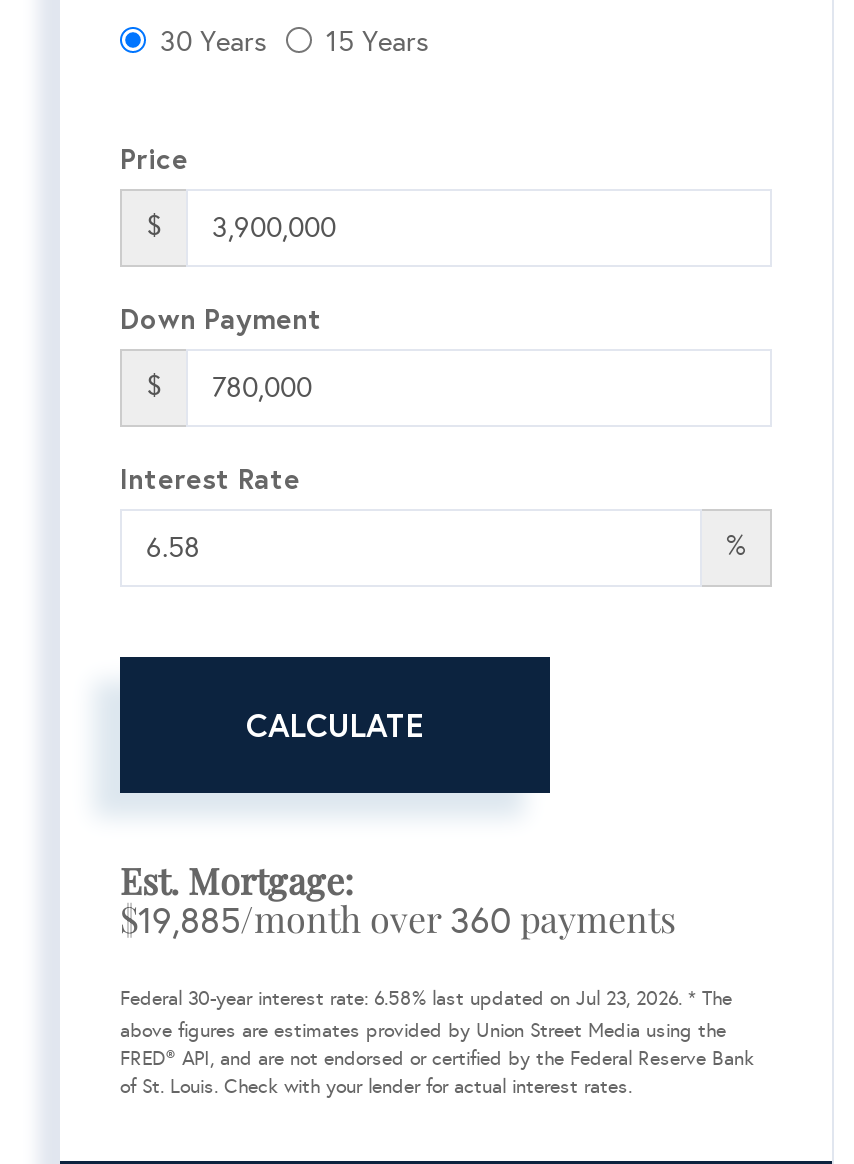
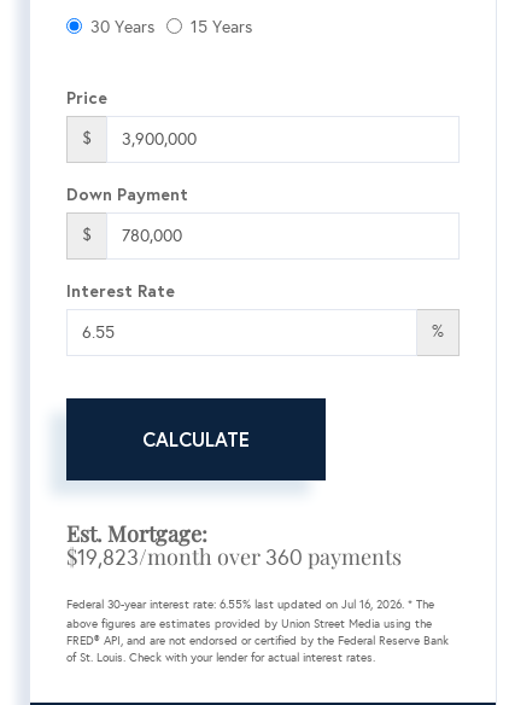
[120,894,676,942] $19,885/month over 360 payments -> [66,541,402,570] $19,823/month over 360 payments
[120,986,732,1010] Federal 30-year interest rate: 6.58% last updated on Jul 23, 2026. * The -> [66,597,434,611] Federal 30-year interest rate: 6.55% last updated on Jul 16, 2026. * The

